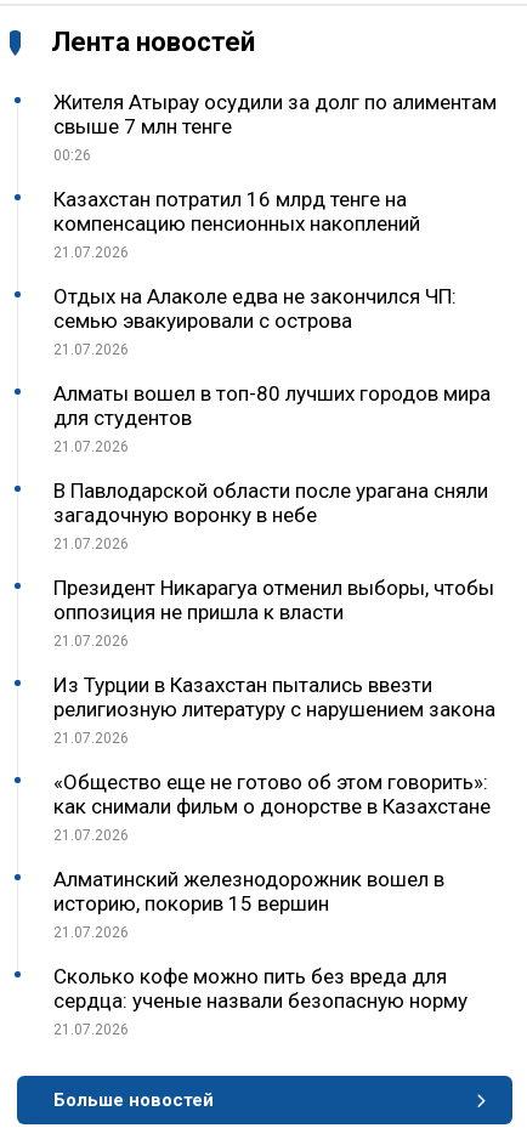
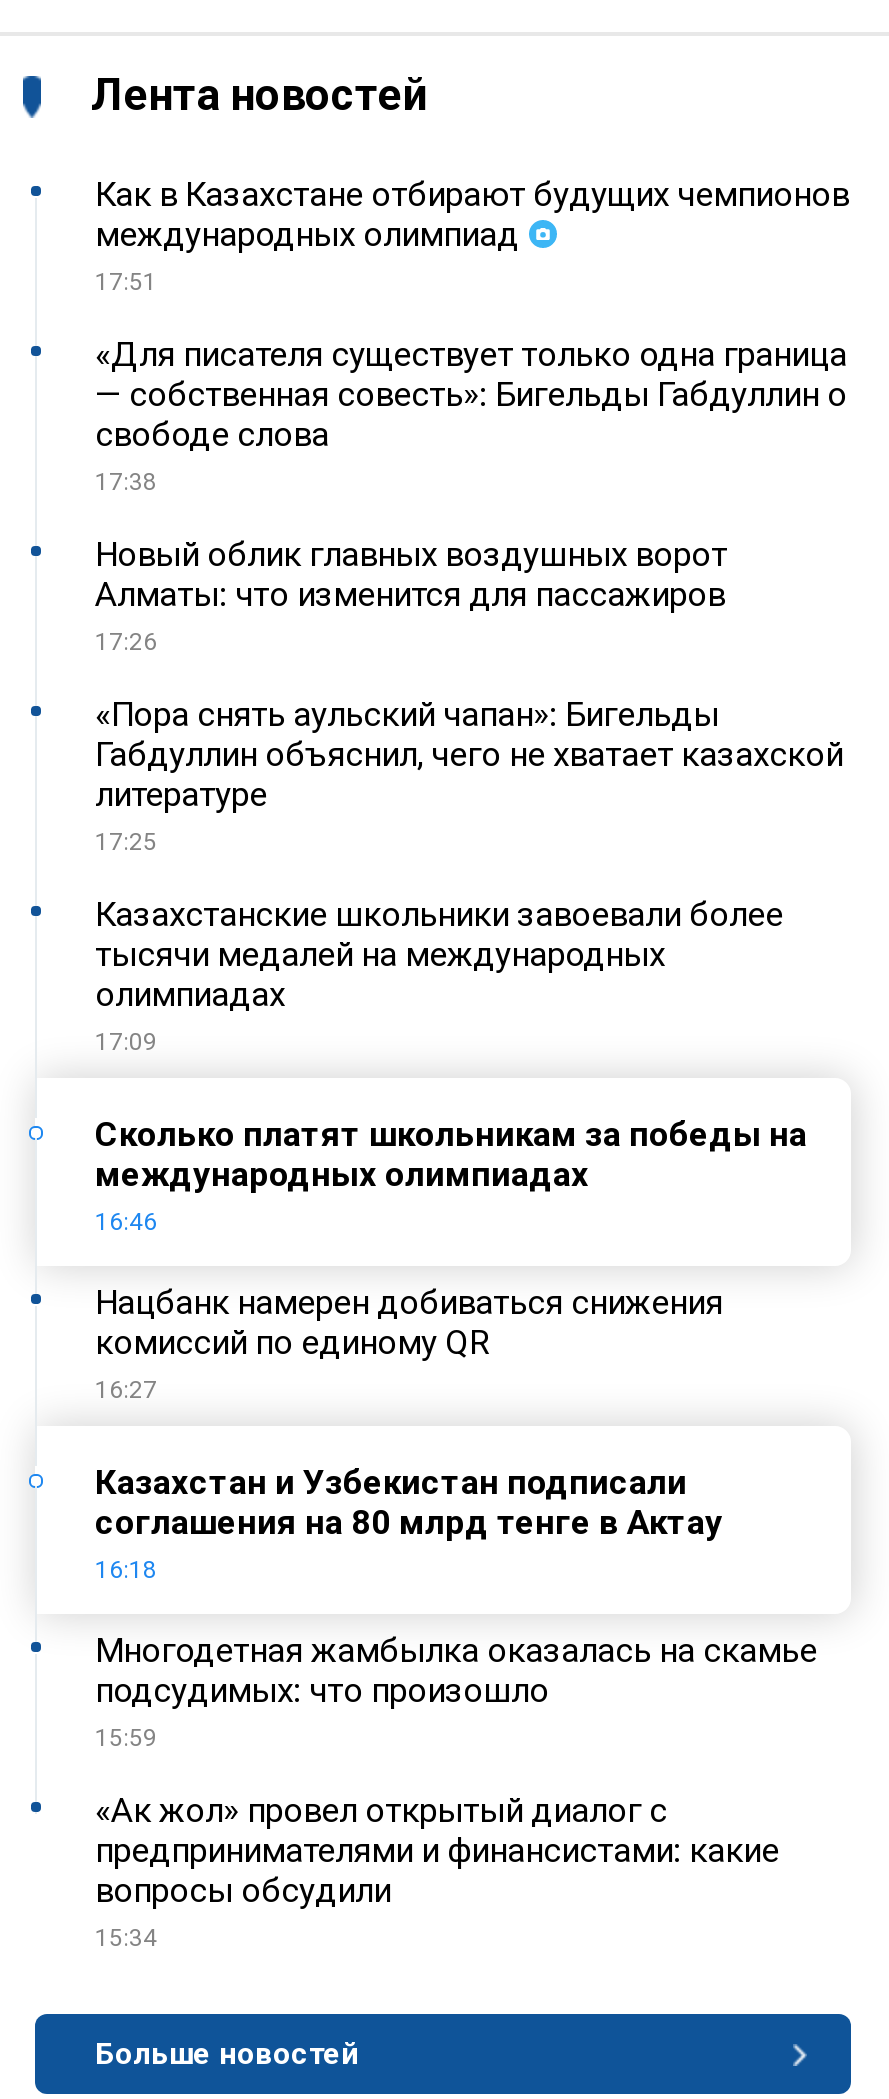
[53,89,497,163] Жителя Атырау осудили за долг по алиментам | свыше 7 млн тенге | 00:26 -> [95,173,849,295] Как в Казахстане отбирают будущих чемпионов | международных олимпиад | 17:51
[53,187,420,261] Казахстан потратил 16 млрд тенге на | компенсацию пенсионных накоплений | 21.07.2026 -> [95,333,847,495] «Для писателя существует только одна граница | — собственная совесть»: Бигельды Габдуллин о | свободе слова | 17:38
[53,284,457,358] Отдых на Алаколе едва не закончился ЧП: | семью эвакуировали с острова | 21.07.2026 -> [95,533,727,655] Новый облик главных воздушных ворот | Алматы: что изменится для пассажиров | 17:26
[53,381,491,455] Алматы вошел в топ-80 лучших городов мира | для студентов | 21.07.2026 -> [95,693,843,855] «Пора снять аульский чапан»: Бигельды | Габдуллин объяснил, чего не хватает казахской | литературе | 17:25
[53,478,488,552] В Павлодарской области после урагана сняли | загадочную воронку в небе | 21.07.2026 -> [95,893,783,1055] Казахстанские школьники завоевали более | тысячи медалей на международных | олимпиадах | 17:09
[53,575,494,649] Президент Никарагуа отменил выборы, чтобы | оппозиция не пришла к власти | 21.07.2026 -> [95,1113,807,1235] Сколько платят школьникам за победы на | международных олимпиадах | 16:46
[53,672,495,746] Из Турции в Казахстан пытались ввезти | религиозную литературу с нарушением закона | 21.07.2026 -> [95,1281,723,1403] Нацбанк намерен добиваться снижения | комиссий по единому QR | 16:27
[53,769,491,843] «Общество еще не готово об этом говорить»: | как снимали фильм о донорстве в Казахстане | 21.07.2026 -> [95,1461,723,1583] Казахстан и Узбекистан подписали | соглашения на 80 млрд тенге в Актау | 16:18
[53,866,444,941] Алматинский железнодорожник вошел в | историю, покорив 15 вершин | 21.07.2026 -> [95,1629,817,1751] Многодетная жамбылка оказалась на скамье | подсудимых: что произошло | 15:59
[53,964,467,1038] Сколько кофе можно пить без вреда для | сердца: ученые назвали безопасную норму | 21.07.2026 -> [95,1789,779,1951] «Ак жол» провел открытый диалог с | предпринимателями и финансистами: какие | вопросы обсудили | 15:34

